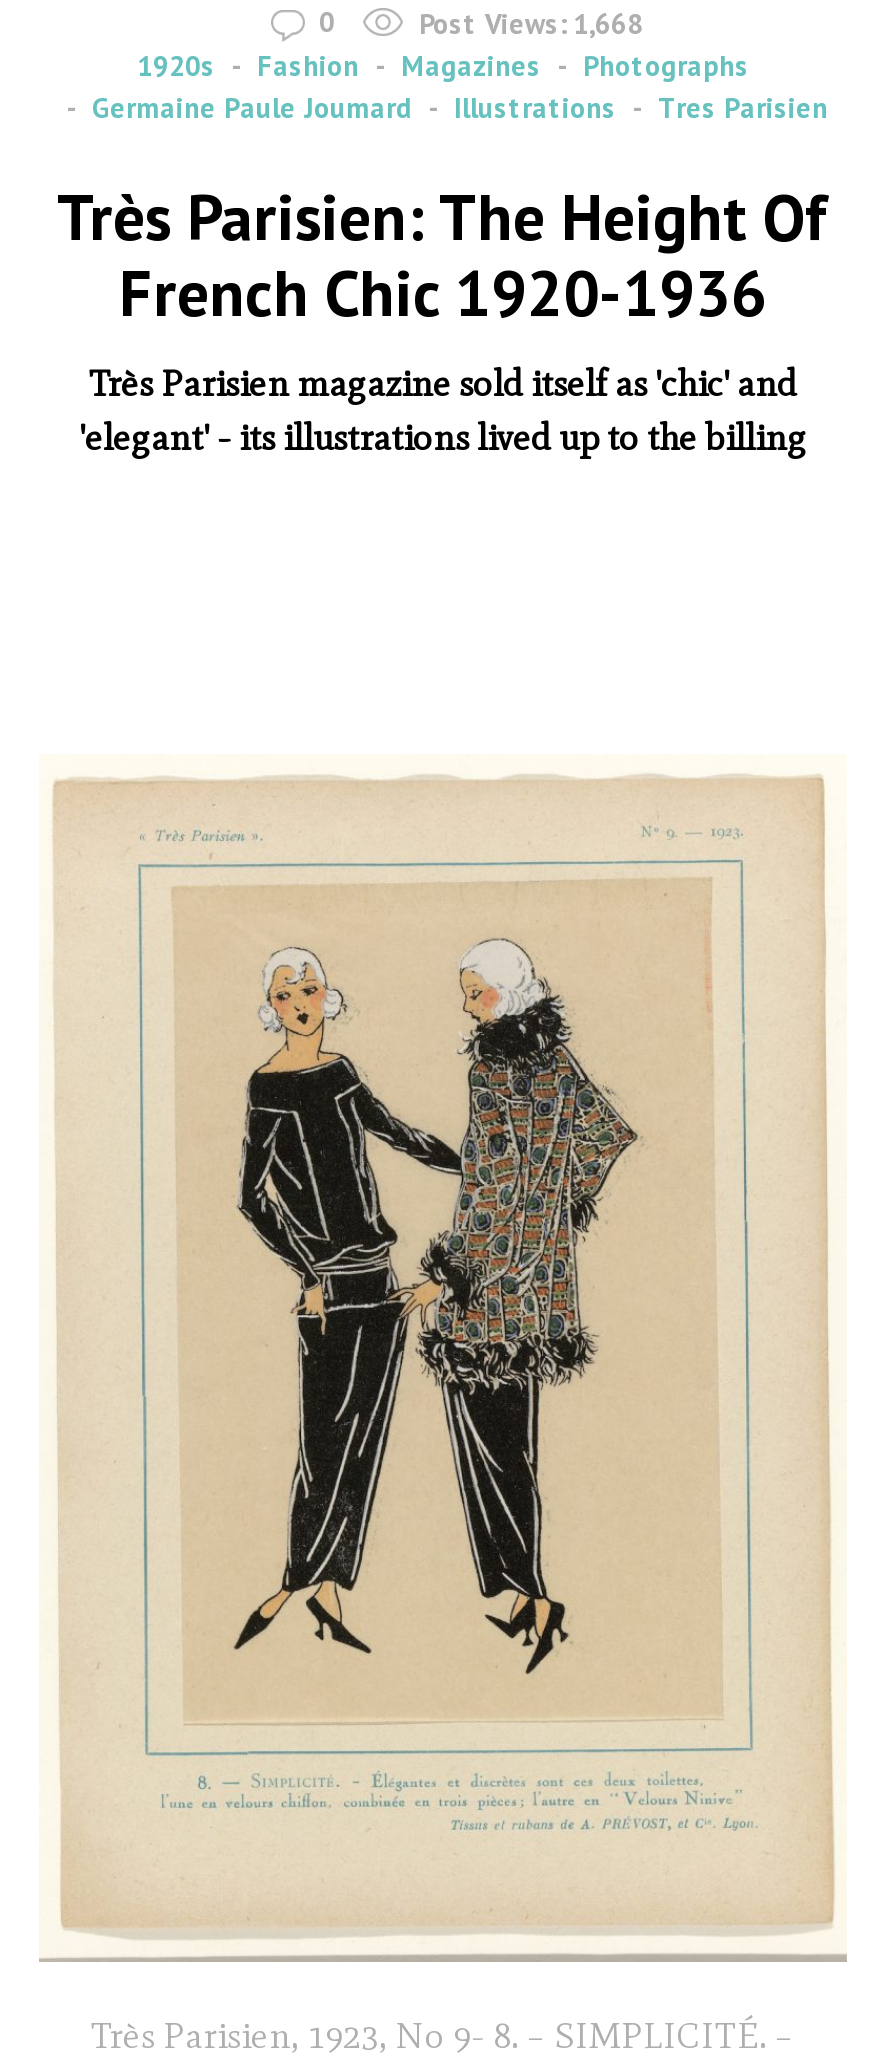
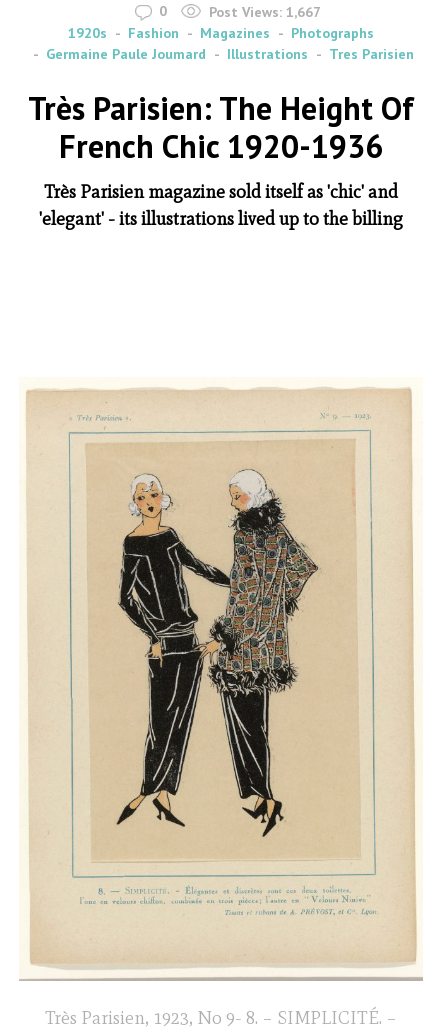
[419,5,643,41] Post Views: 1,668 -> [209,2,321,20] Post Views: 1,667

